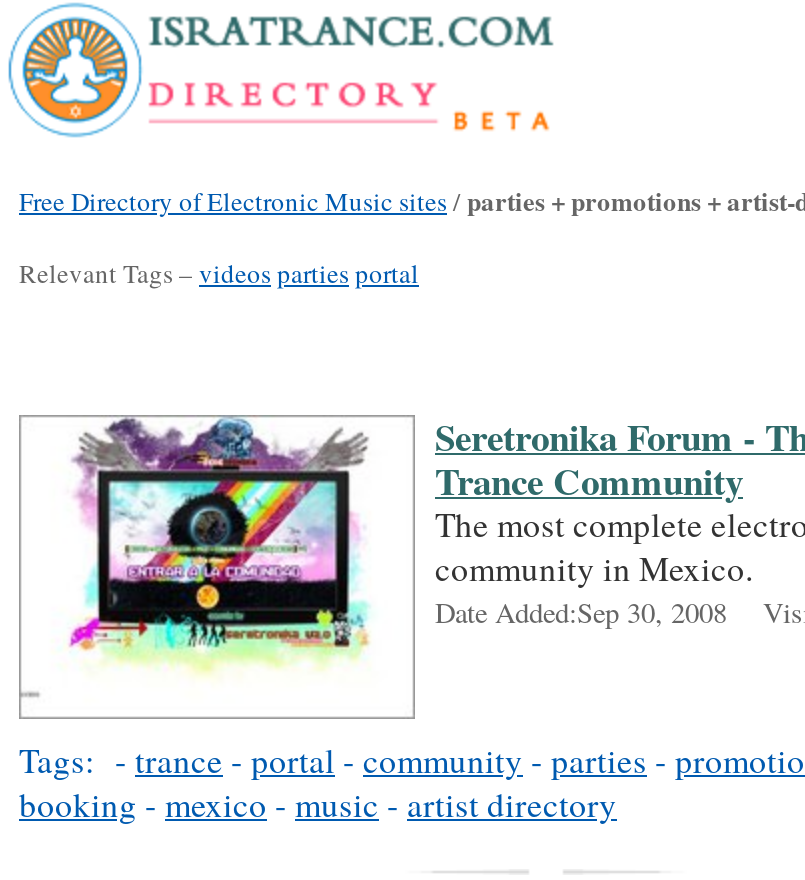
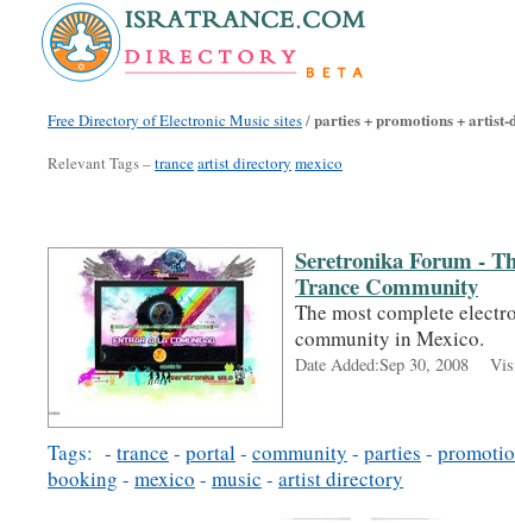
[19,255,419,291] Relevant Tags – videos parties portal -> [48,152,343,174] Relevant Tags – trance artist directory mexico

